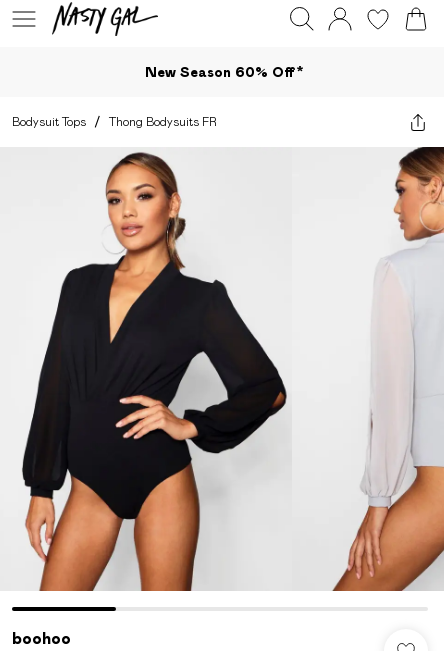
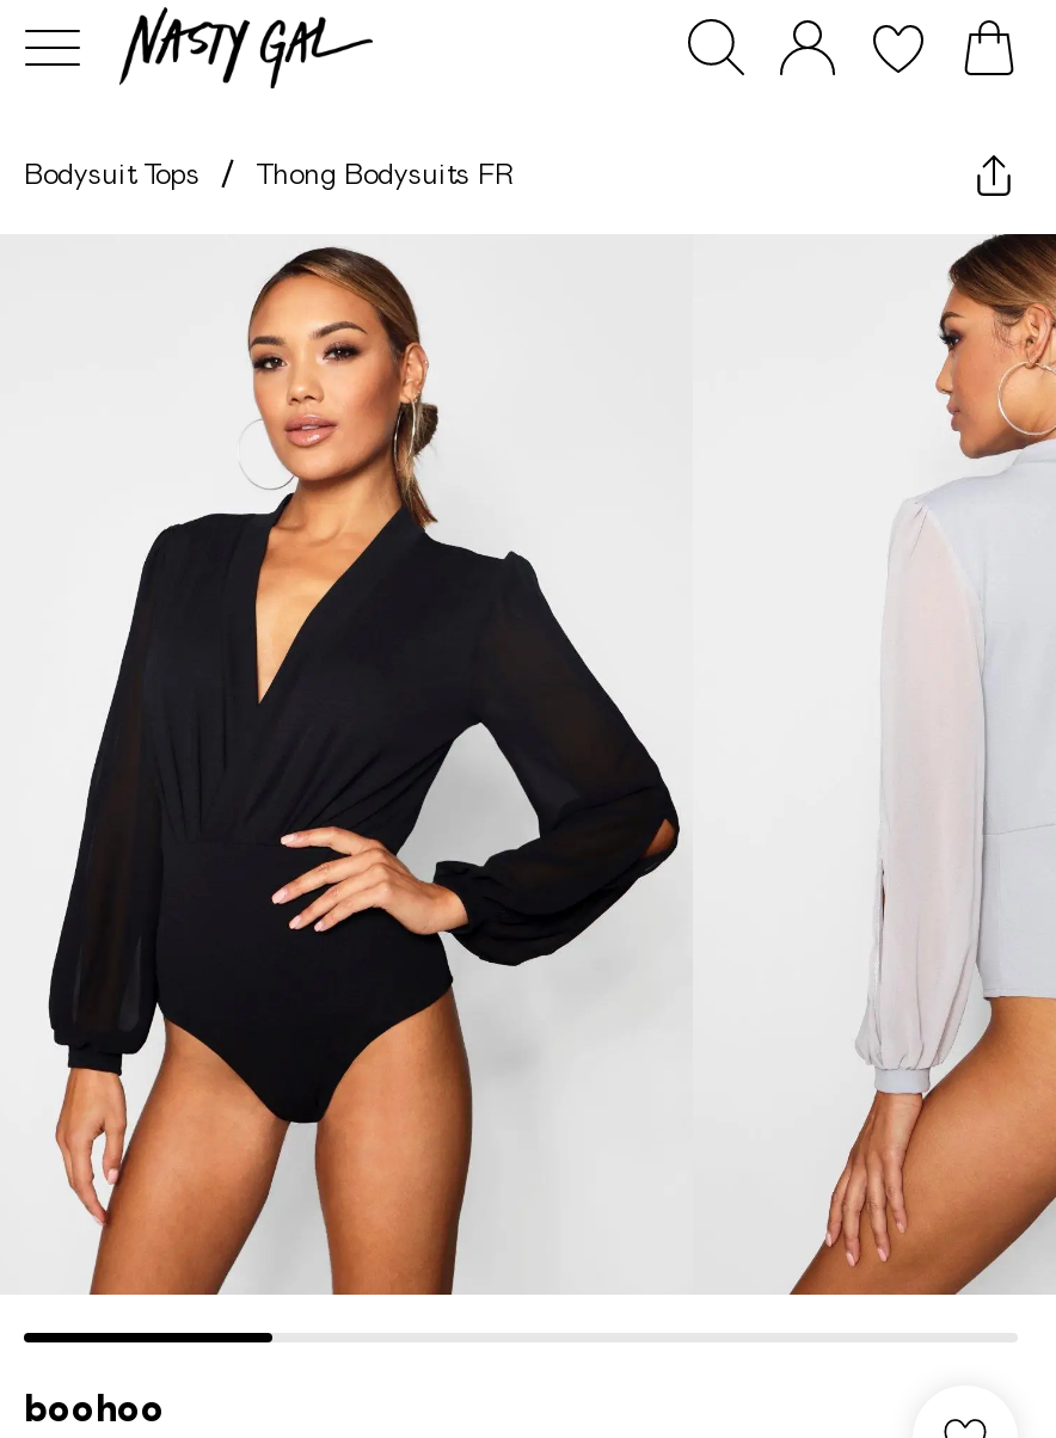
[144,63,303,79] New Season 60% Off* -> none

